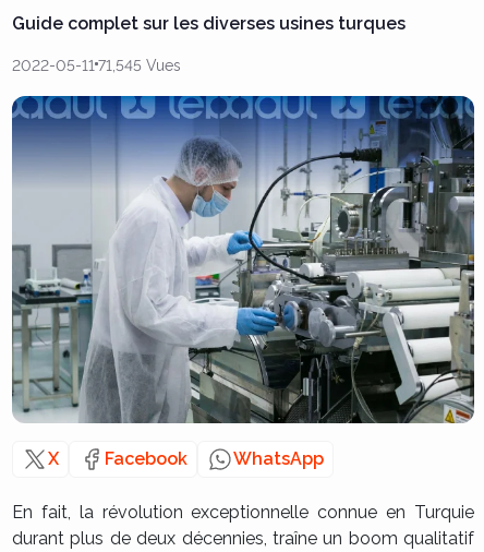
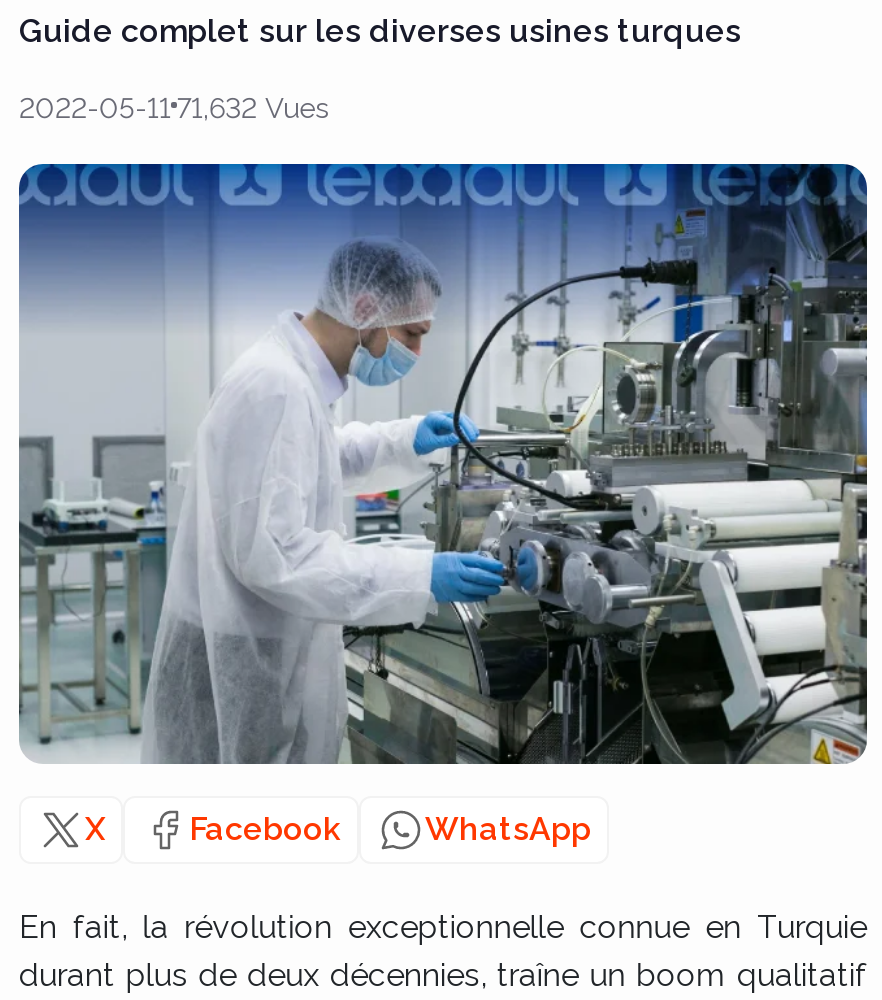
[12,57,181,74] 2022-05-11 71,545 Vues -> [19,92,329,124] 2022-05-11 71,632 Vues

